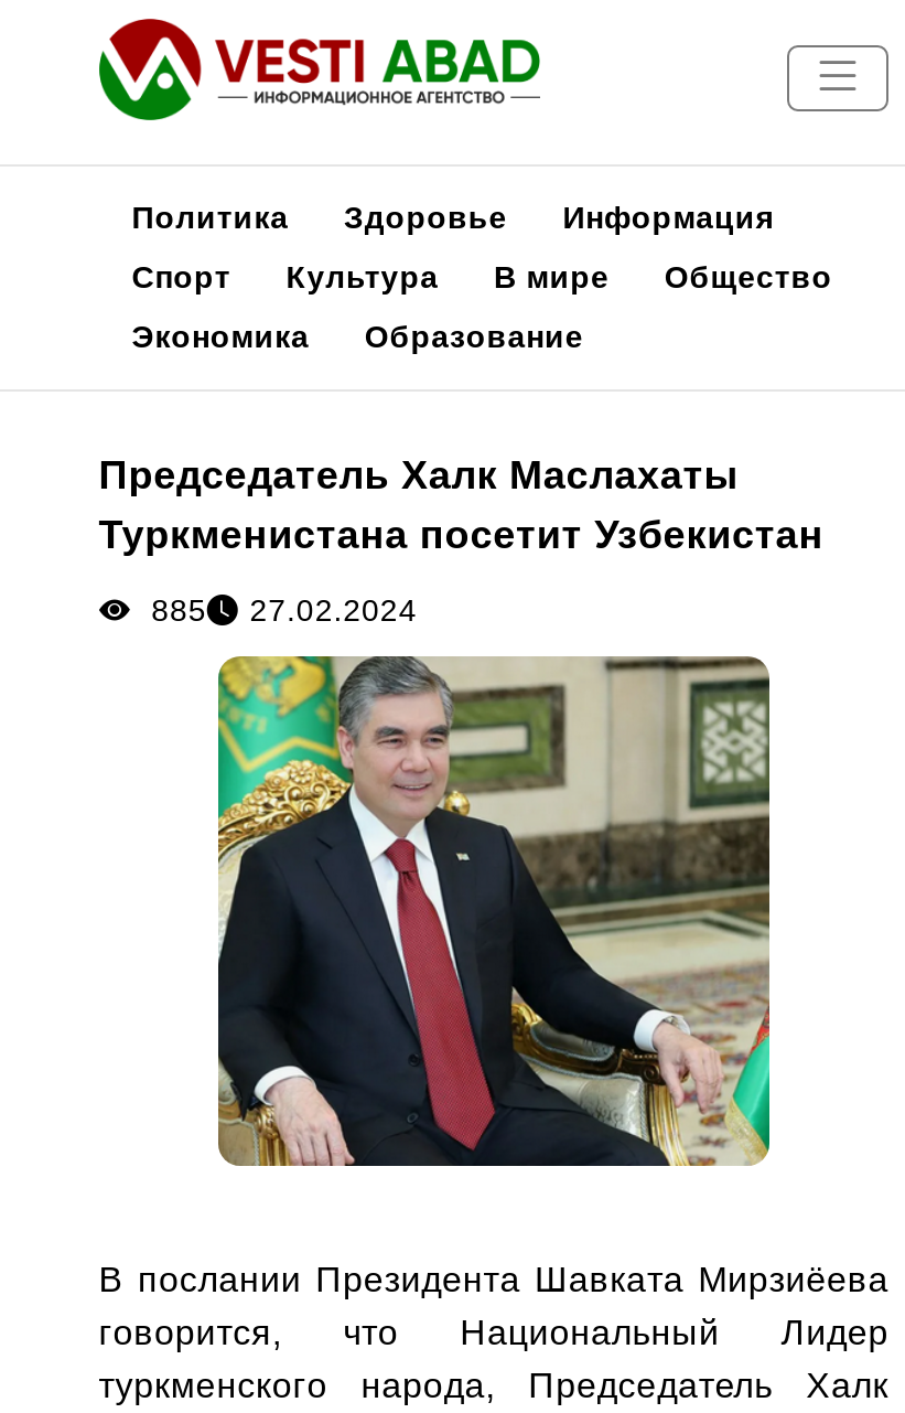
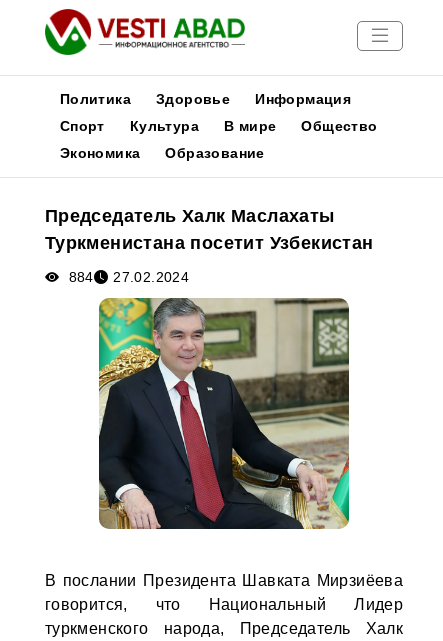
[142,592,417,628] 885 27.02.2024 -> [64,269,189,285] 884 27.02.2024

